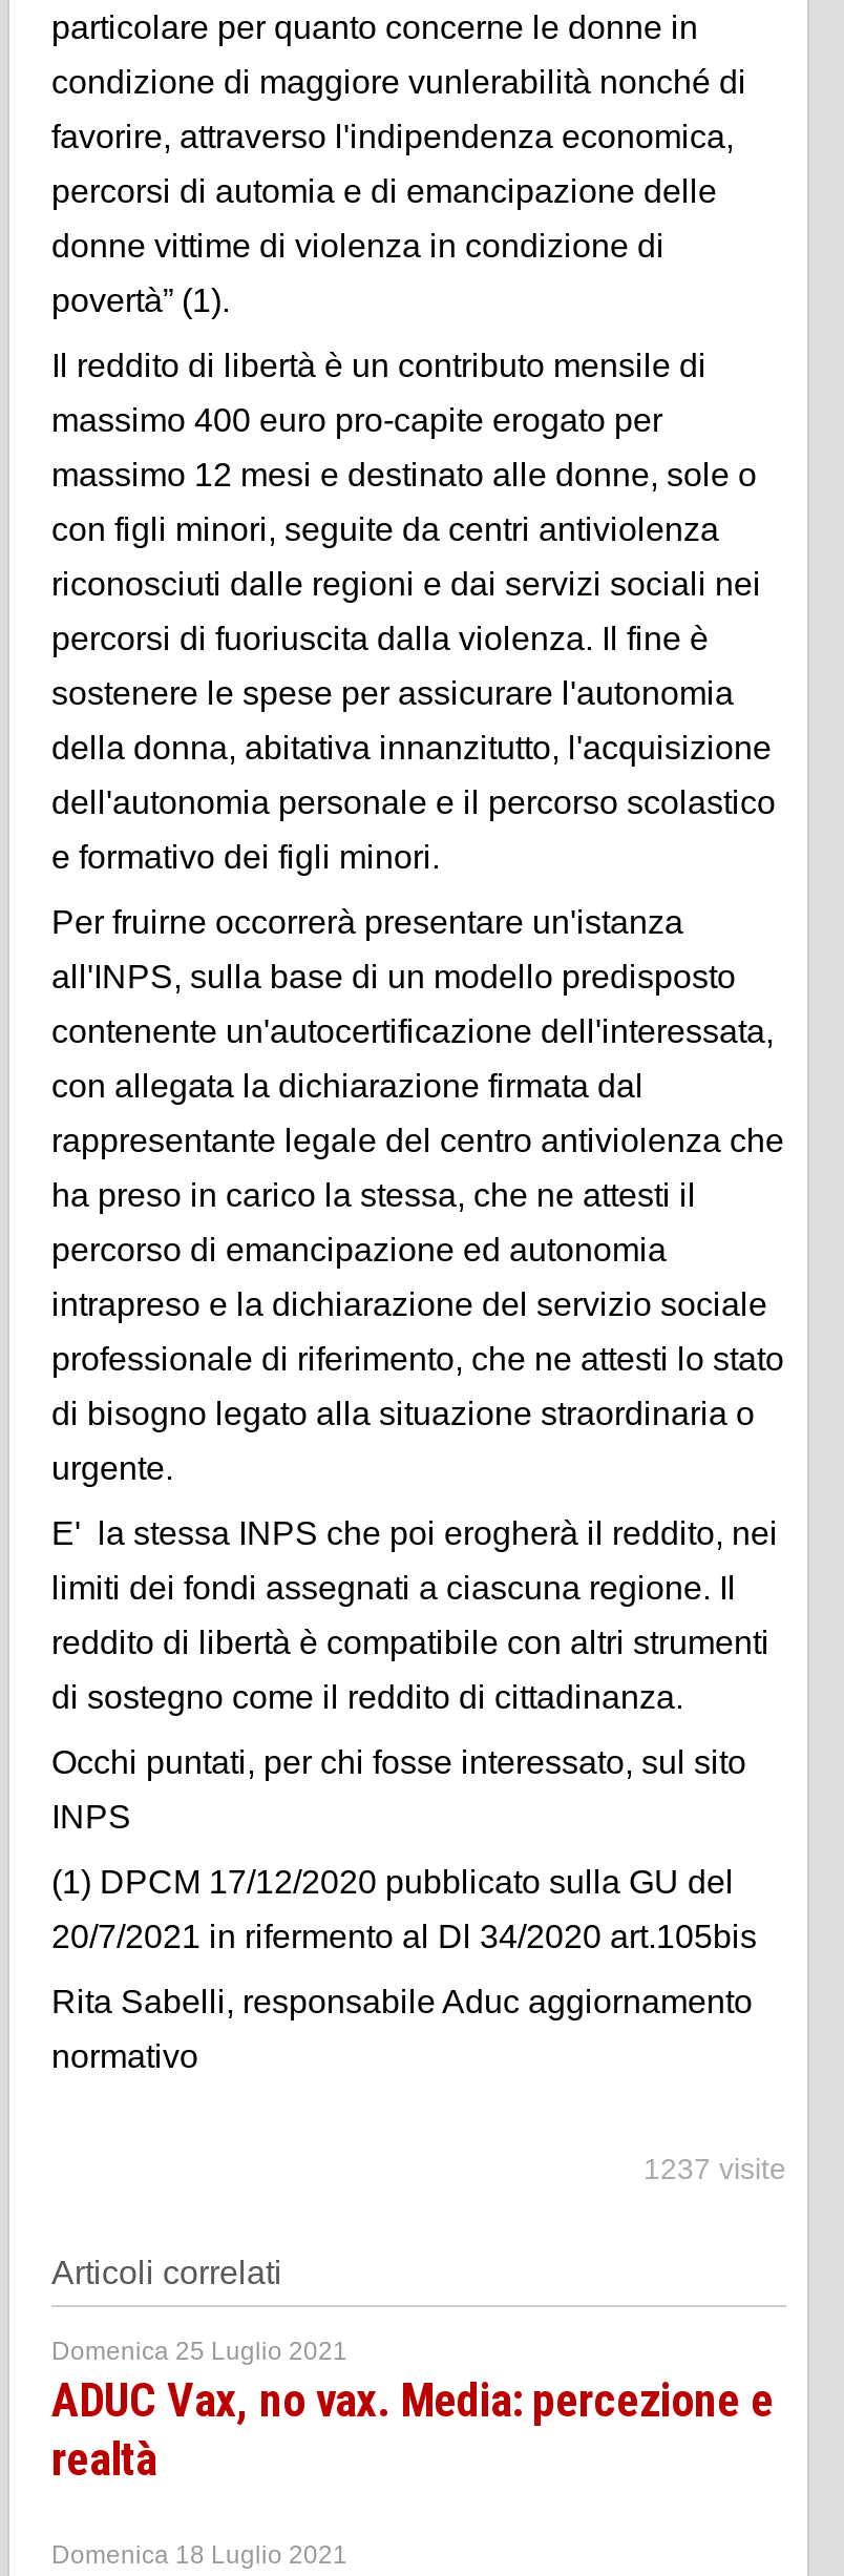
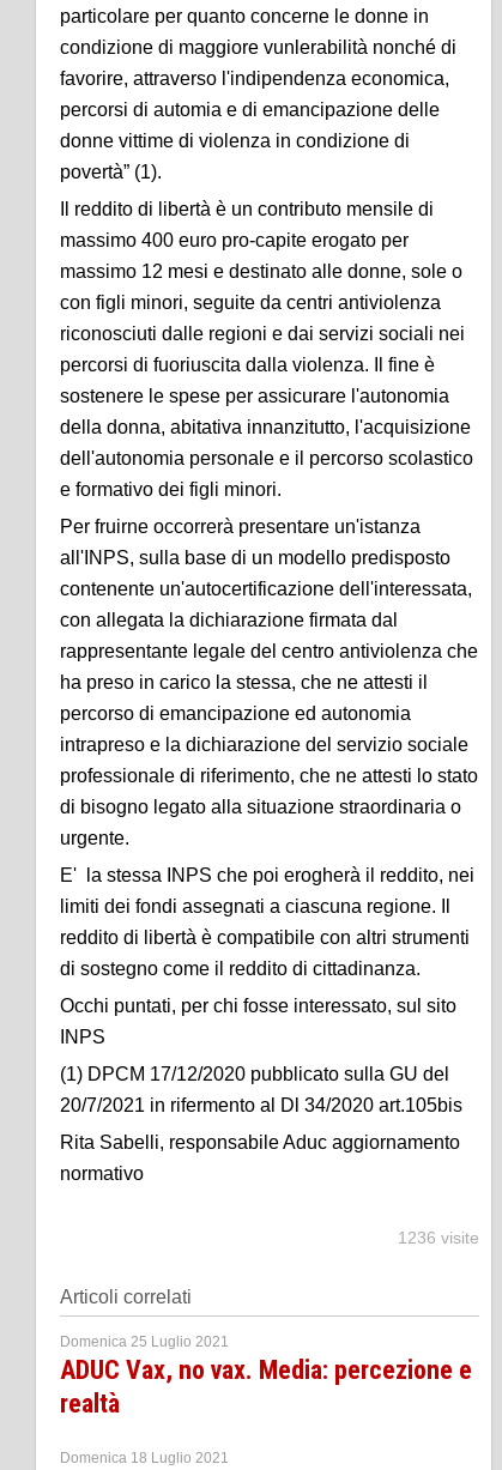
[643,2152,786,2185] 1237 visite -> [398,1228,479,1247] 1236 visite

